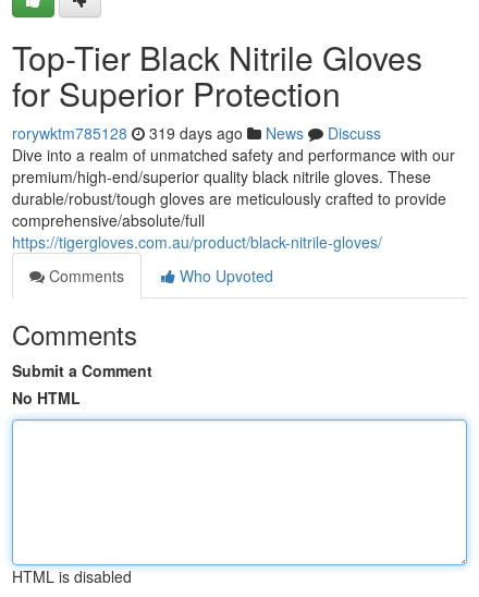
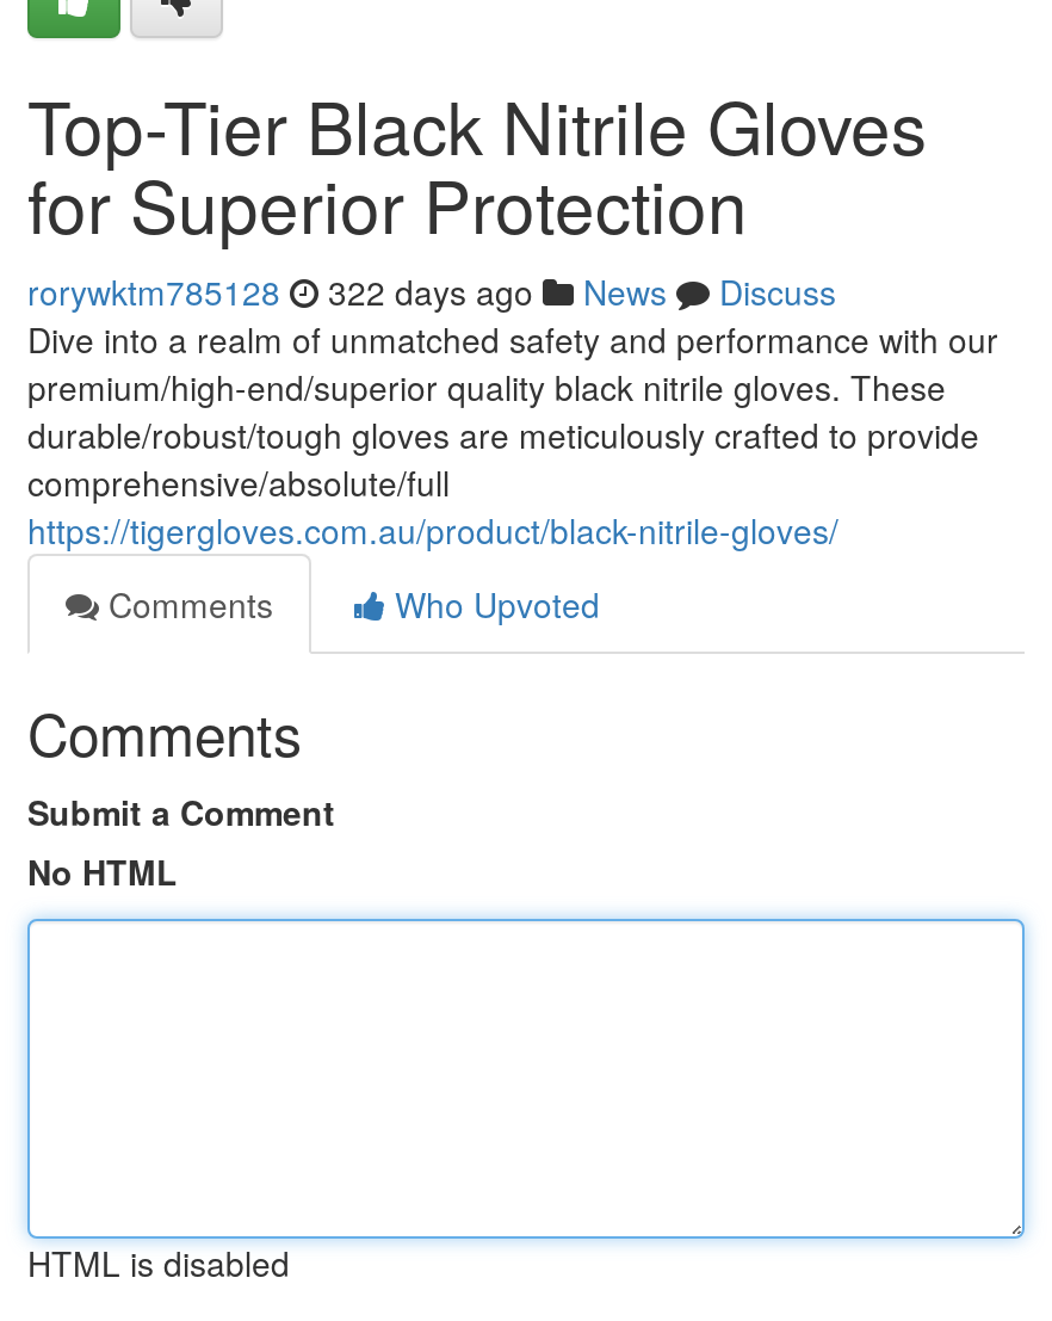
[12,122,381,144] rorywktm785128 319 days ago News Discuss -> [27,267,836,315] rorywktm785128 322 days ago News Discuss

